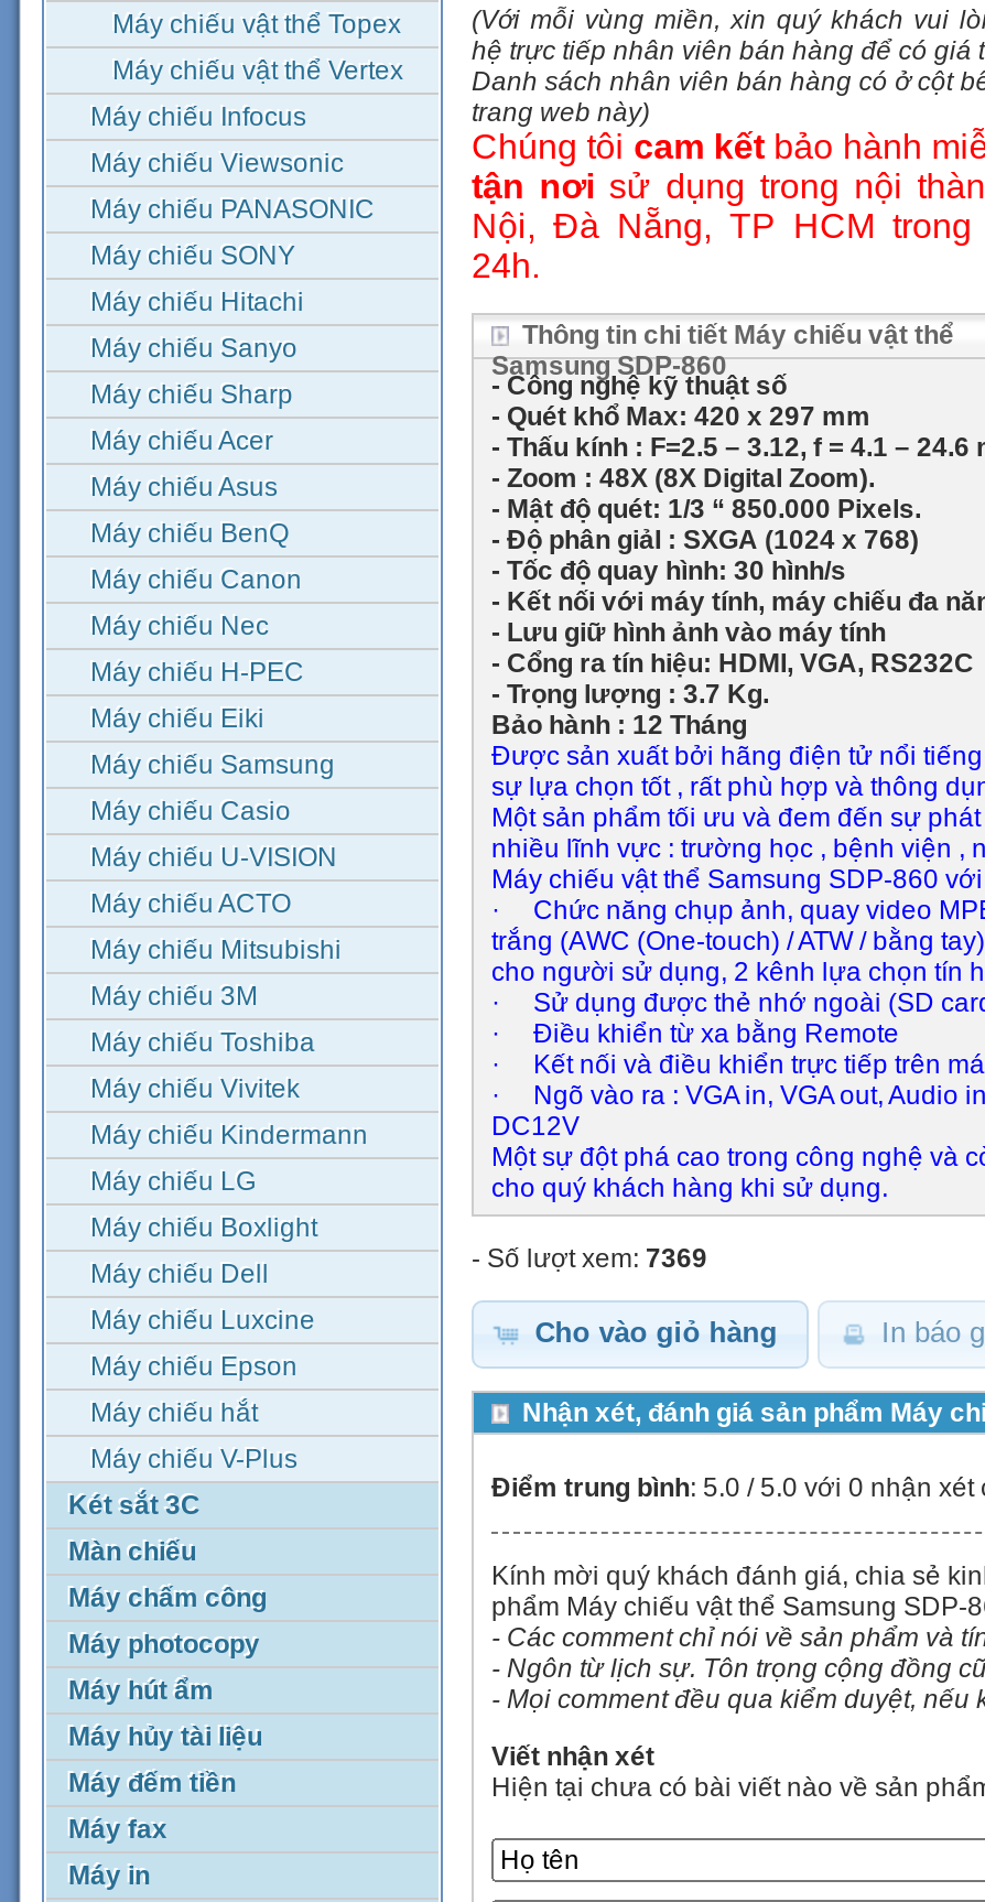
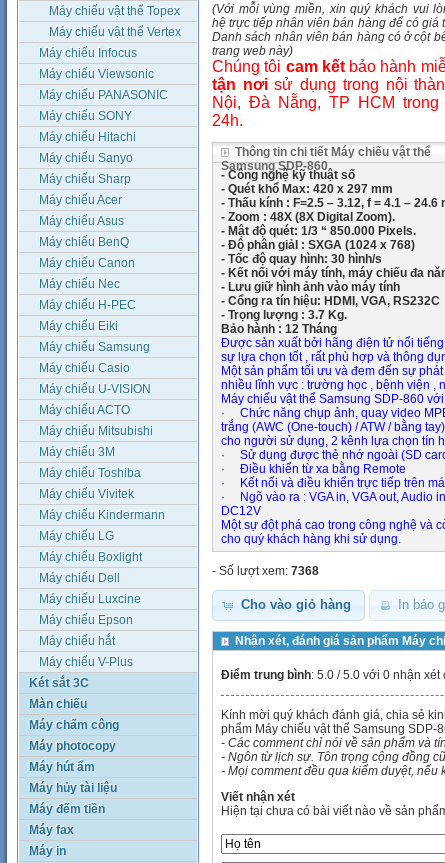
[472,1243,707,1274] - Số lượt xem: 7369 -> [212,564,319,578] - Số lượt xem: 7368

